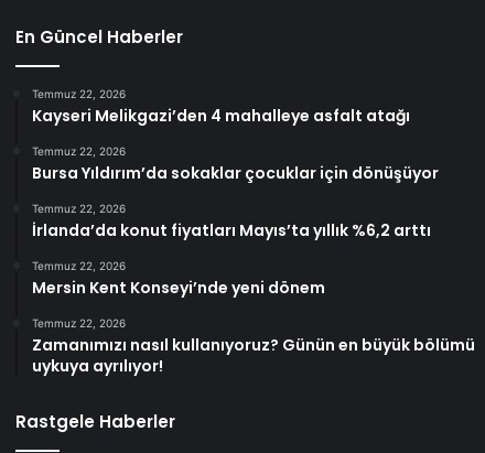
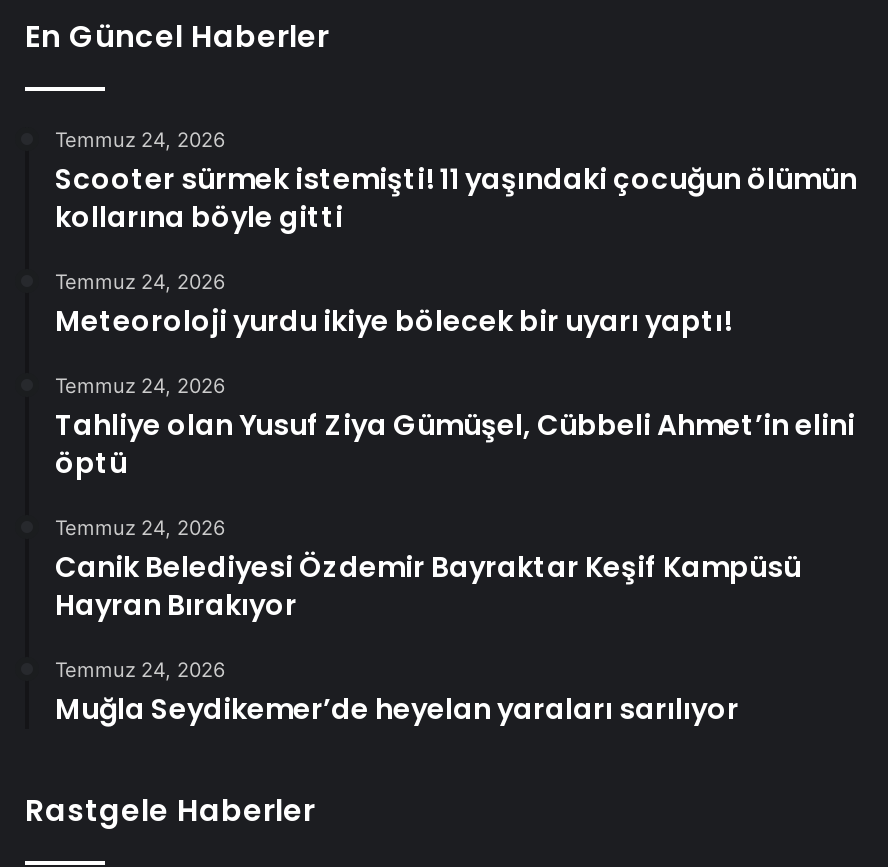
[32,87,410,127] Temmuz 22, 2026 | Kayseri Melikgazi’den 4 mahalleye asfalt atağı -> [55,127,857,237] Temmuz 24, 2026 | Scooter sürmek istemişti! 11 yaşındaki çocuğun ölümün | kollarına böyle gitti
[32,144,439,184] Temmuz 22, 2026 | Bursa Yıldırım’da sokaklar çocuklar için dönüşüyor -> [55,269,731,341] Temmuz 24, 2026 | Meteoroloji yurdu ikiye bölecek bir uyarı yaptı!
[32,201,431,241] Temmuz 22, 2026 | İrlanda’da konut fiyatları Mayıs’ta yıllık %6,2 arttı -> [55,373,855,483] Temmuz 24, 2026 | Tahliye olan Yusuf Ziya Gümüşel, Cübbeli Ahmet’in elini | öptü
[32,259,325,298] Temmuz 22, 2026 | Mersin Kent Konseyi’nde yeni dönem -> [55,515,801,625] Temmuz 24, 2026 | Canik Belediyesi Özdemir Bayraktar Keşif Kampüsü | Hayran Bırakıyor
[32,316,475,377] Temmuz 22, 2026 | Zamanımızı nasıl kullanıyoruz? Günün en büyük bölümü | uykuya ayrılıyor! -> [55,657,739,729] Temmuz 24, 2026 | Muğla Seydikemer’de heyelan yaraları sarılıyor

